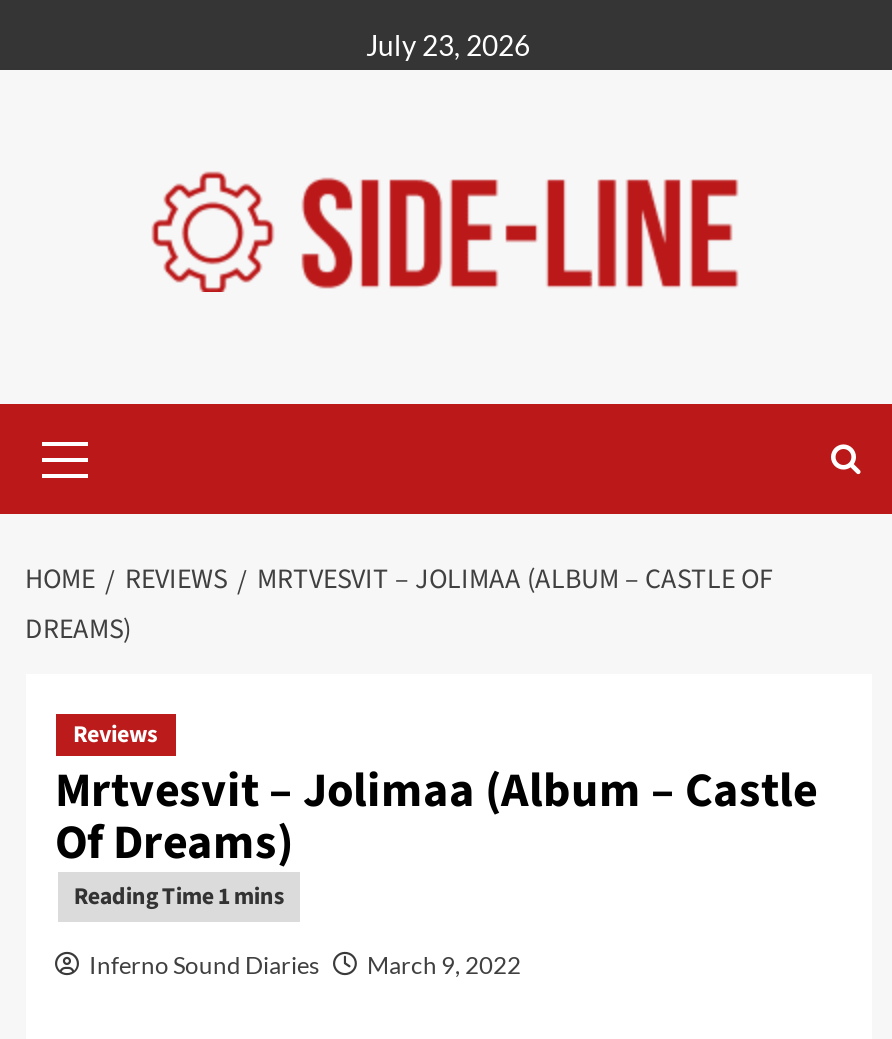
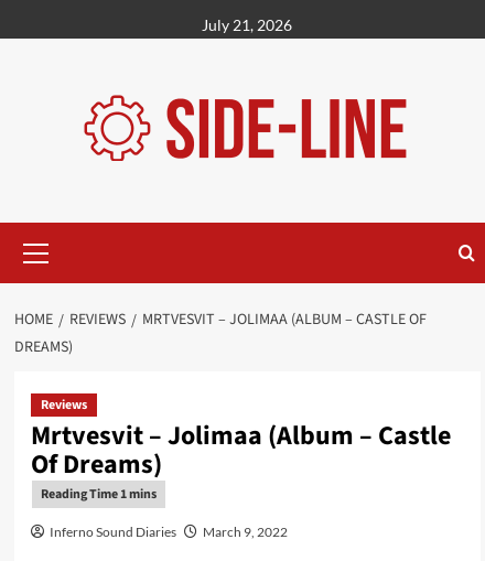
[366,28,530,62] July 23, 2026 -> [202,15,292,34] July 21, 2026

